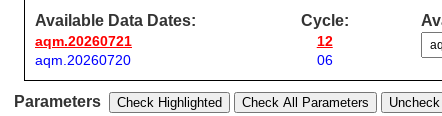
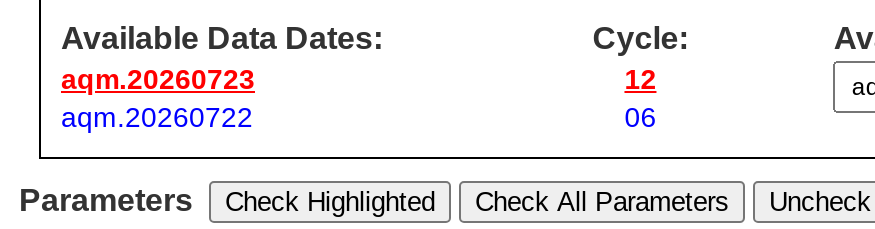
[35,33,132,68] aqm.20260721 | aqm.20260720 -> [61,63,255,133] aqm.20260723 | aqm.20260722

